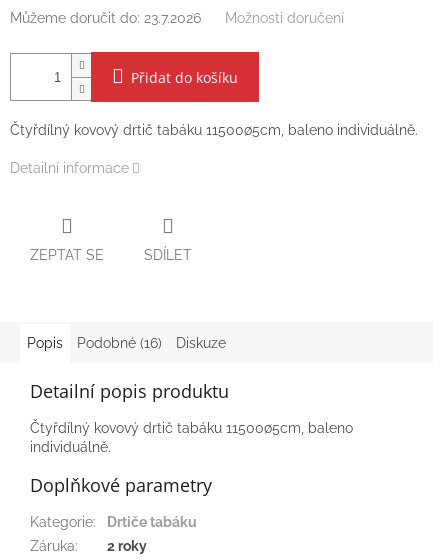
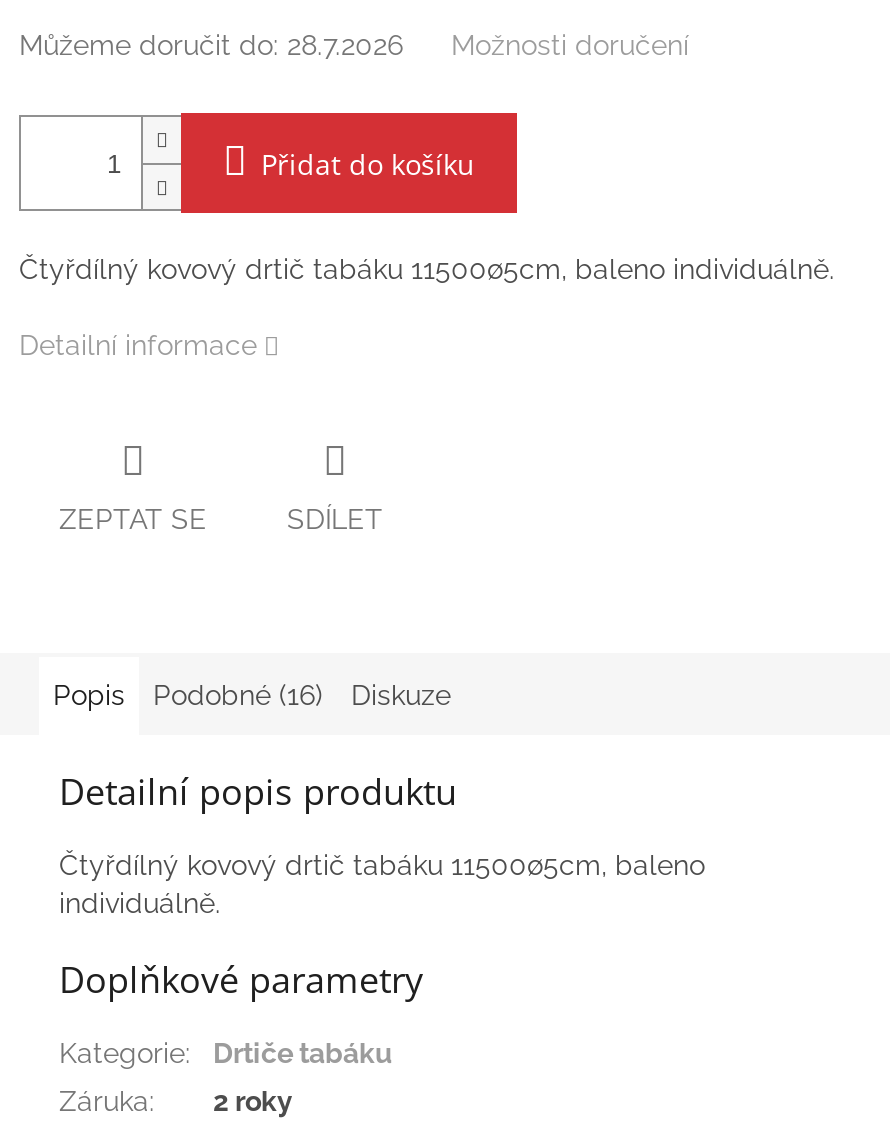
[10,10,201,26] Můžeme doručit do: 23.7.2026 -> [19,29,403,61] Můžeme doručit do: 28.7.2026

